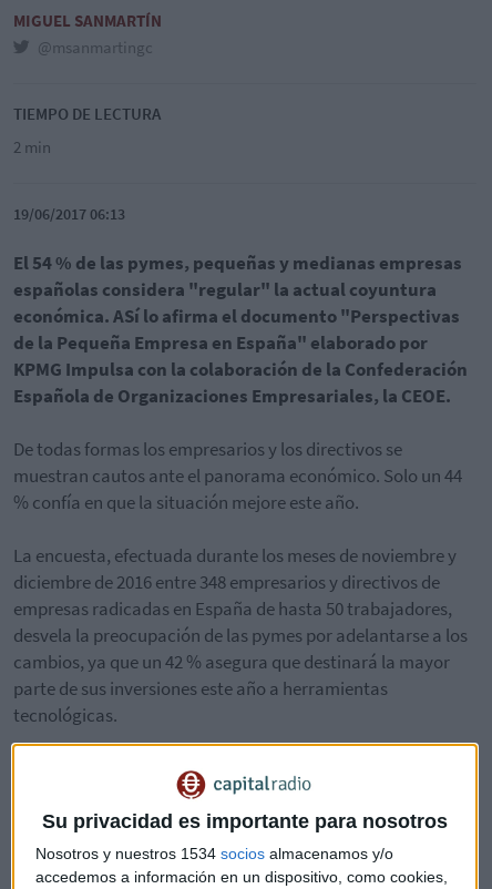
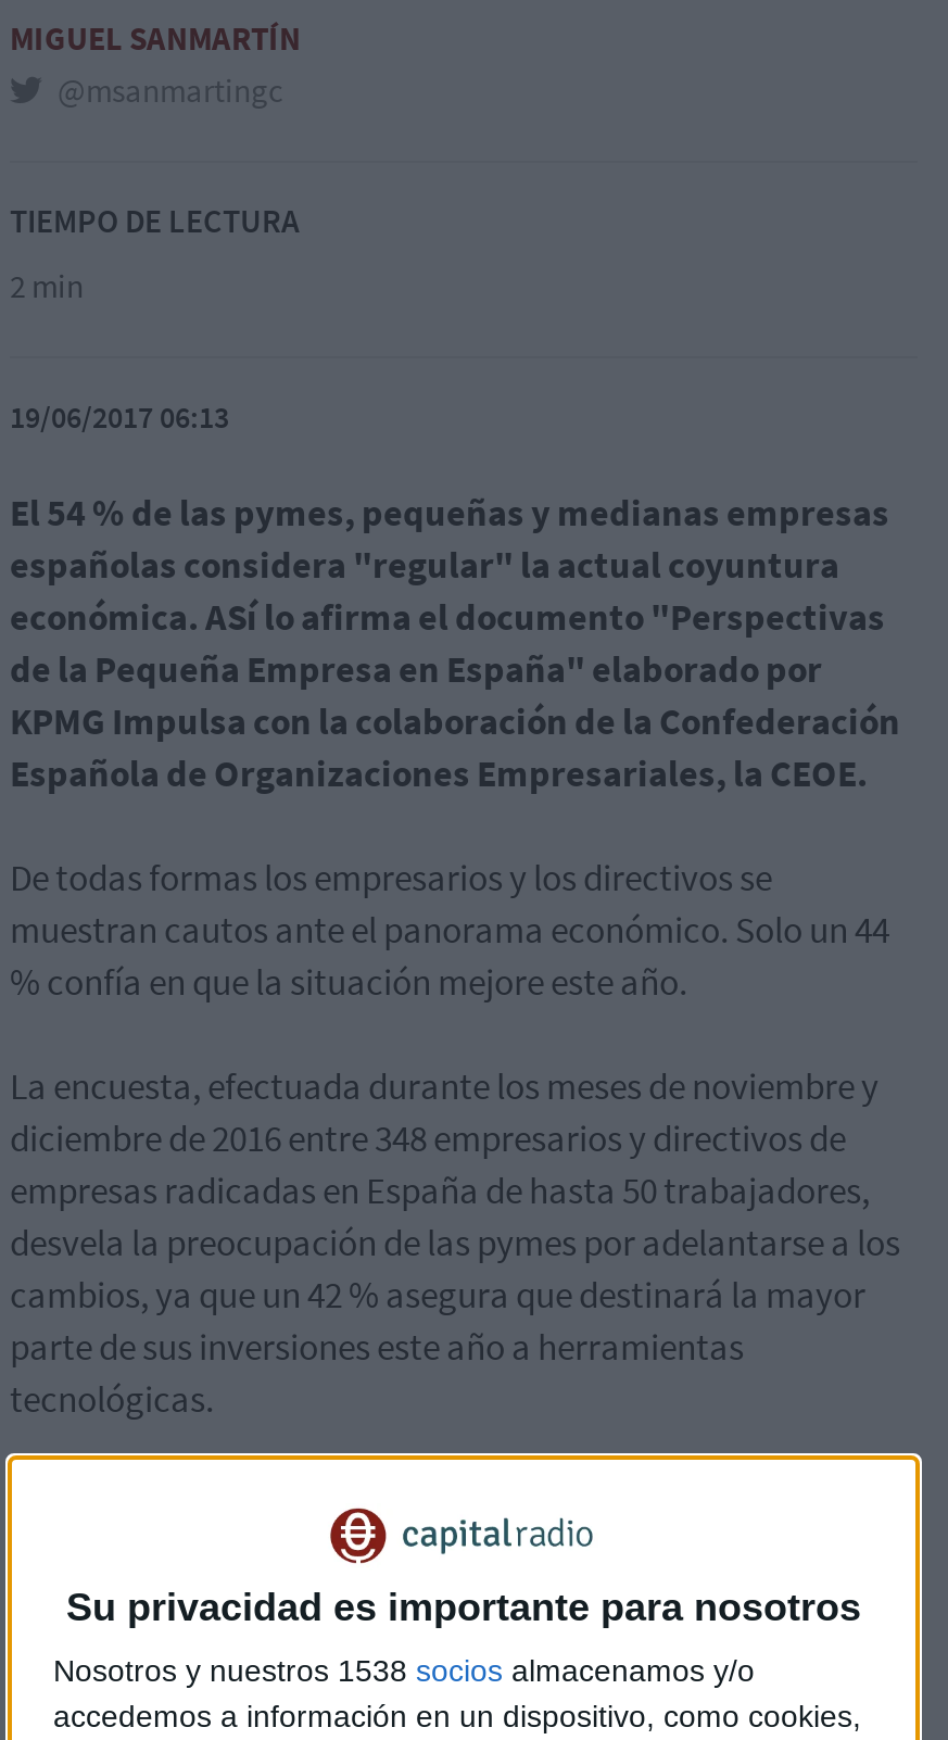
[35,845,393,863] Nosotros y nuestros 1534 socios almacenamos y/o -> [53,1654,755,1689] Nosotros y nuestros 1538 socios almacenamos y/o

